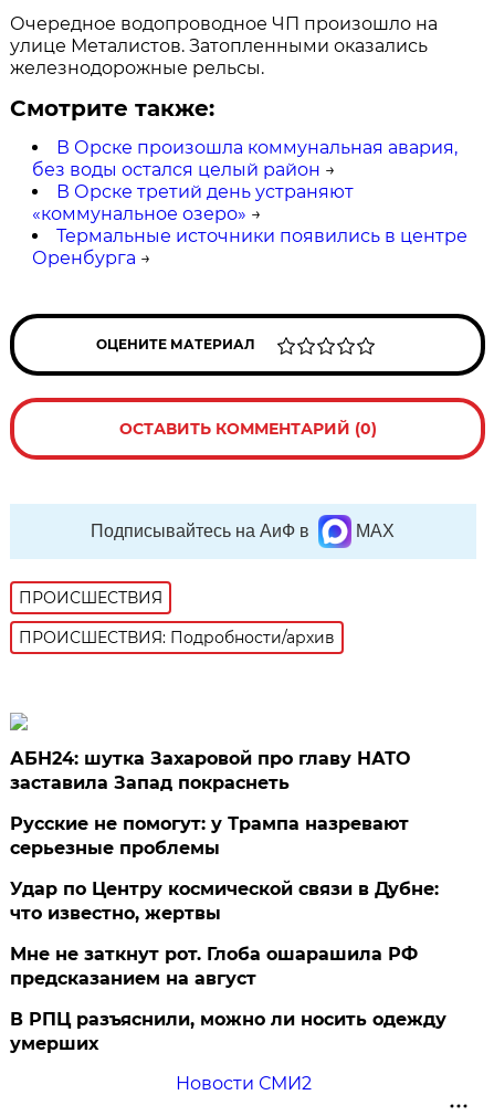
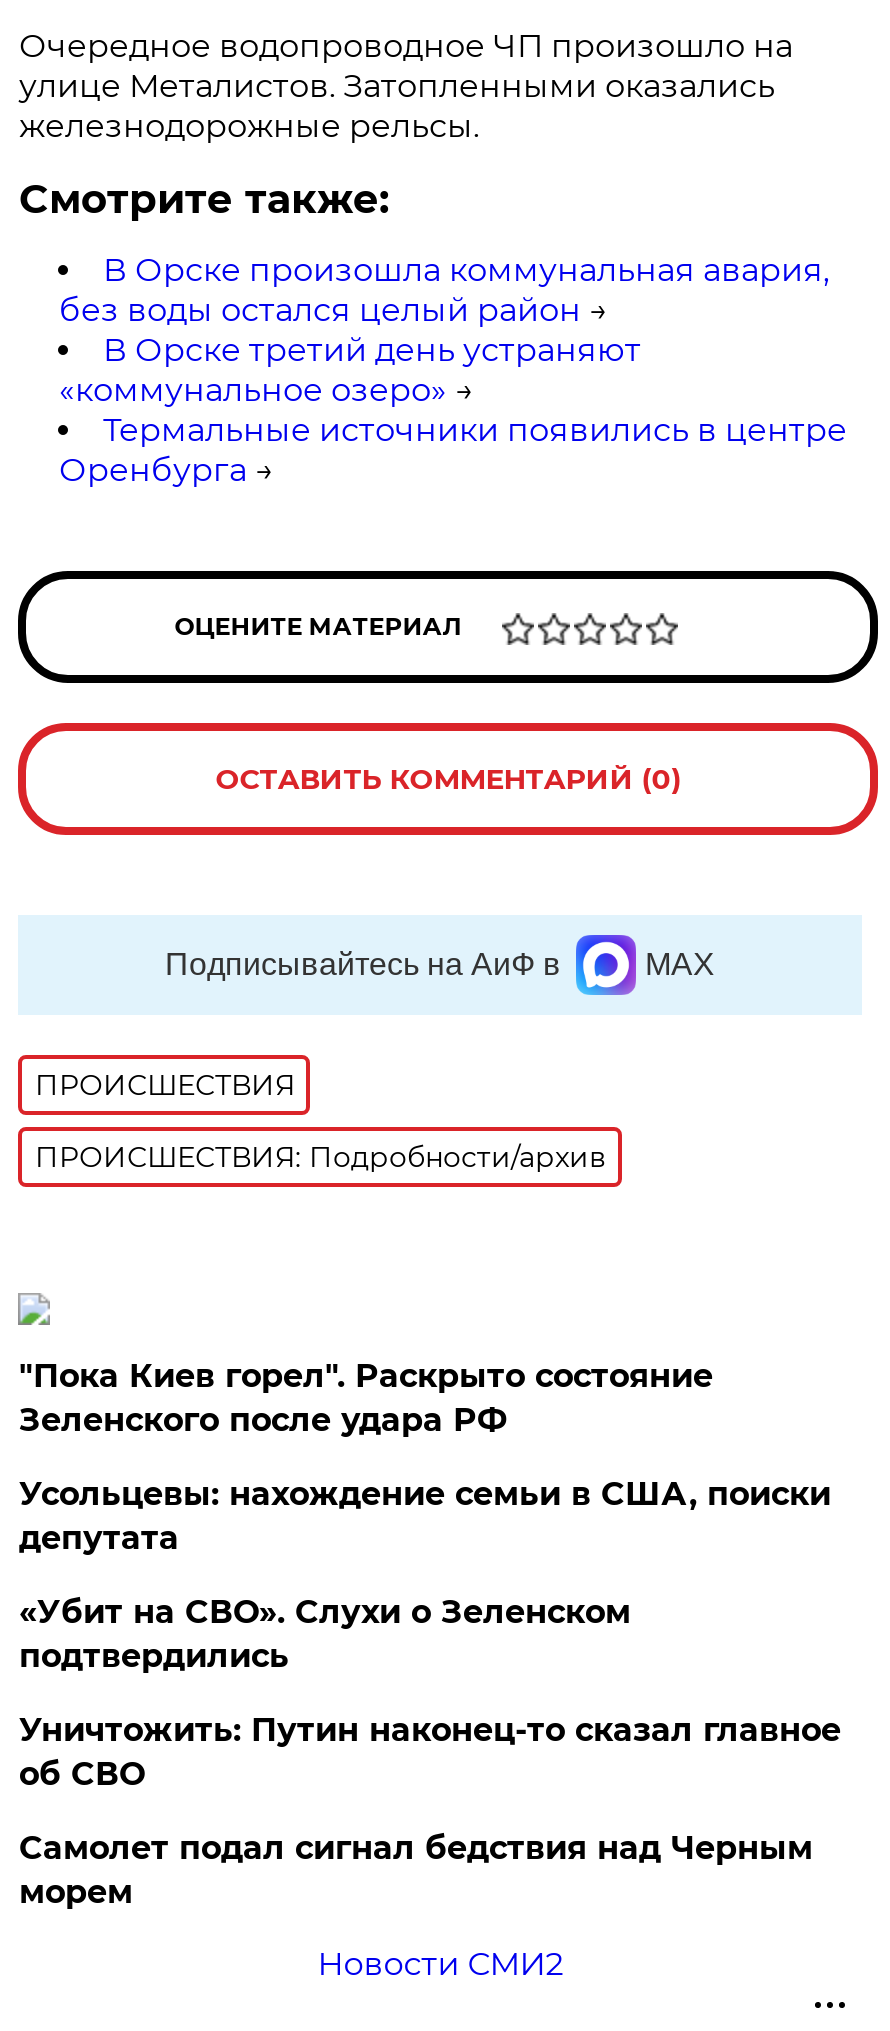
[10,748,410,793] АБН24: шутка Захаровой про главу НАТО | заставила Запад покраснеть -> [19,1357,713,1439] "Пока Киев горел". Раскрыто состояние | Зеленского после удара РФ
[10,813,409,859] Русские не помогут: у Трампа назревают | серьезные проблемы -> [19,1475,831,1557] Усольцевы: нахождение семьи в США, поиски | депутата
[10,879,439,924] Удар по Центру космической связи в Дубне: | что известно, жертвы -> [19,1593,631,1675] «Убит на СВО». Слухи о Зеленском | подтвердились
[10,944,418,989] Мне не заткнут рот. Глоба ошарашила РФ | предсказанием на август -> [19,1711,841,1793] Уничтожить: Путин наконец-то сказал главное | об СВО
[10,1009,447,1054] В РПЦ разъяснили, можно ли носить одежду | умерших -> [19,1829,813,1911] Самолет подал сигнал бедствия над Черным | морем

